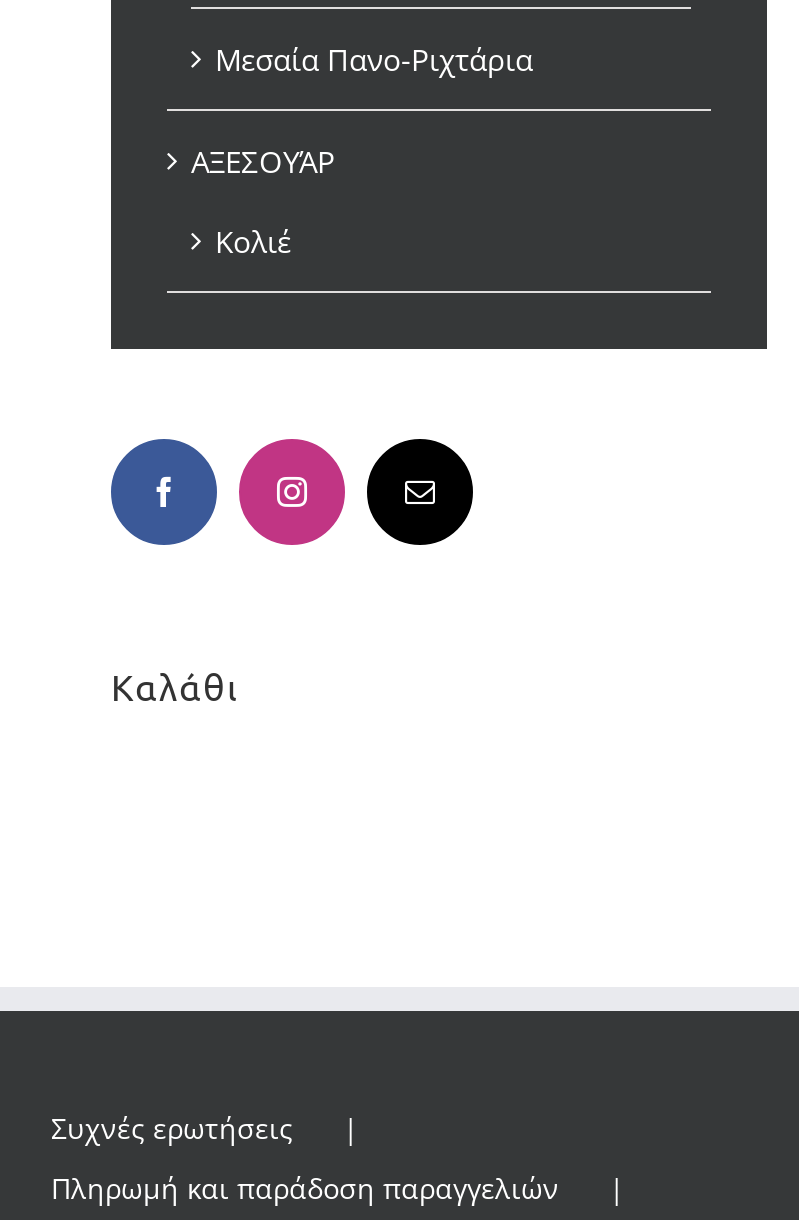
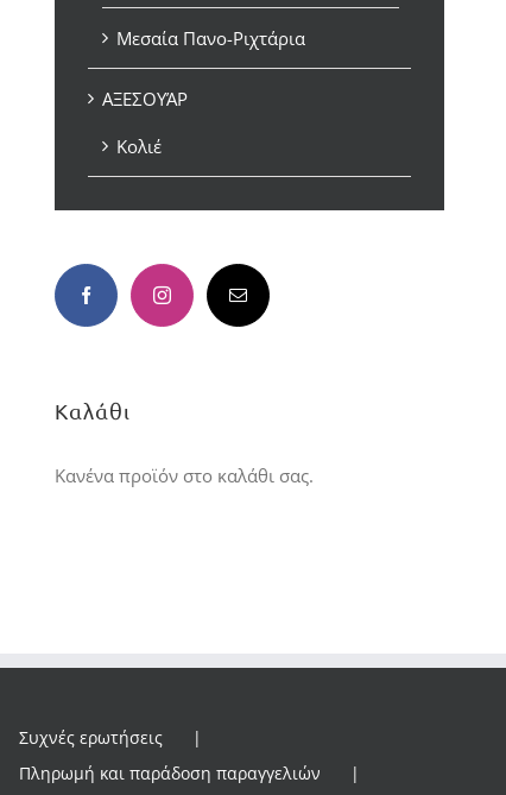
none -> [55,464,314,487] Κανένα προϊόν στο καλάθι σας.

